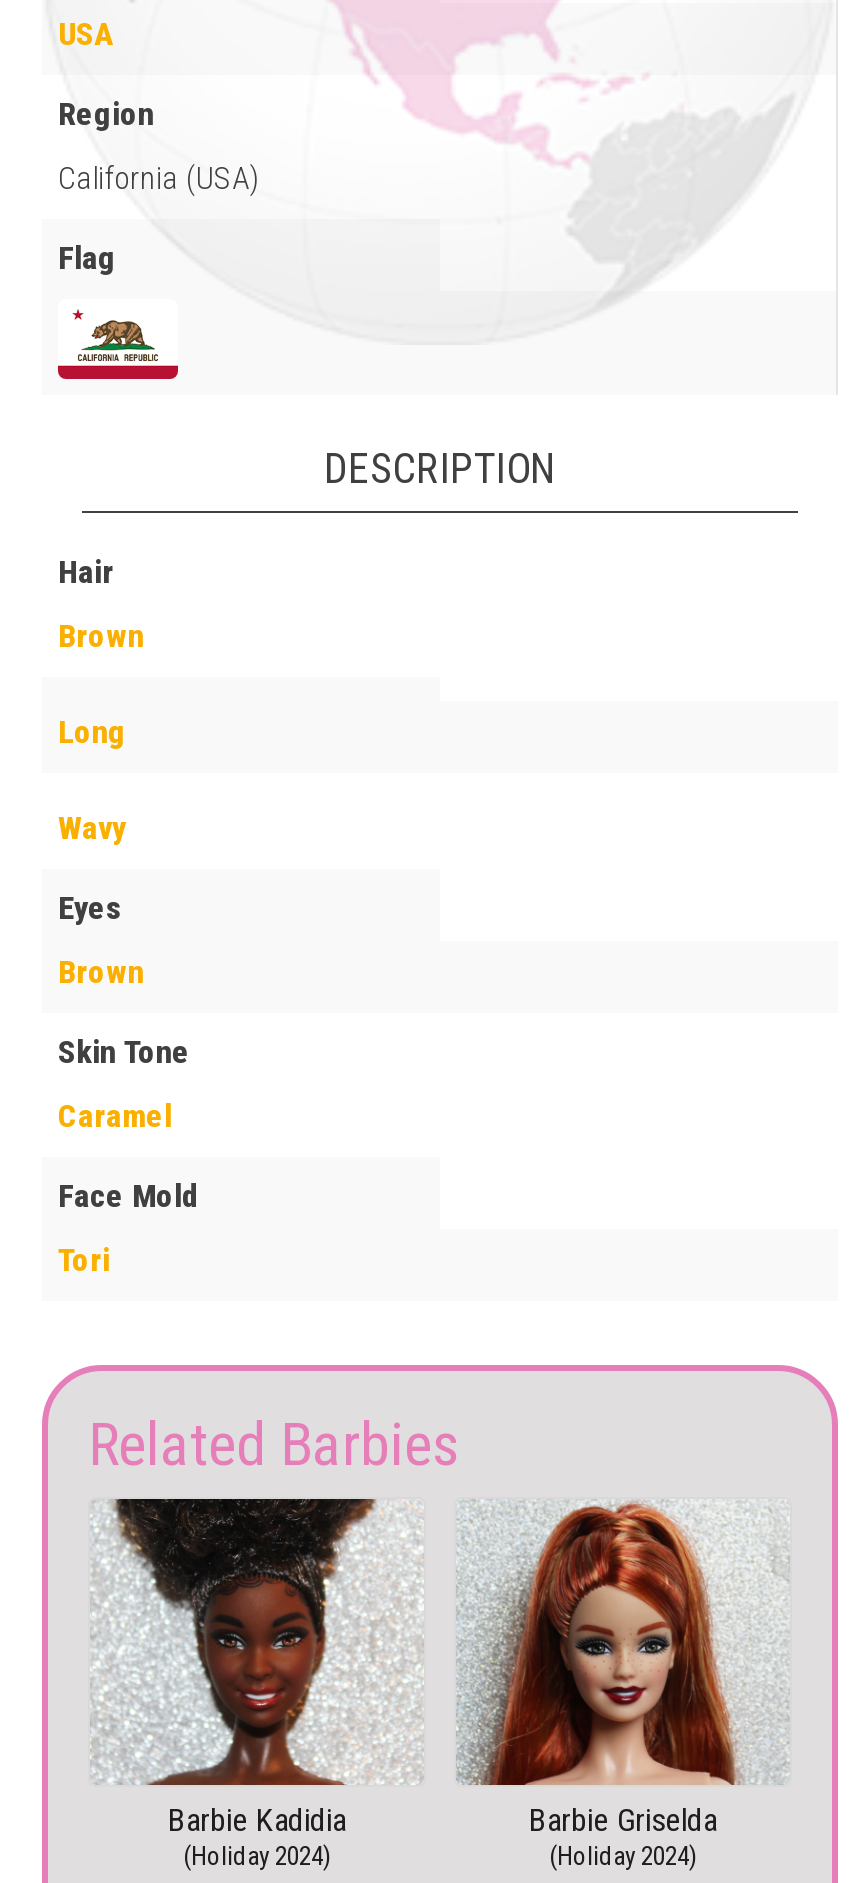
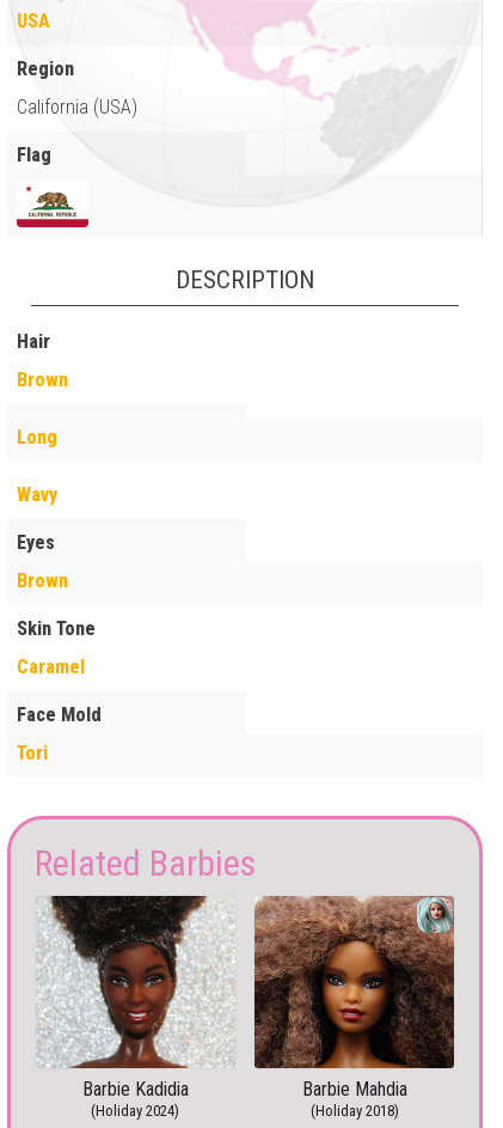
[456,1498,790,1871] [image] | Barbie Griselda | (Holiday 2024) -> [253,895,455,1119] [image] | Barbie Mahdia | (Holiday 2018)

